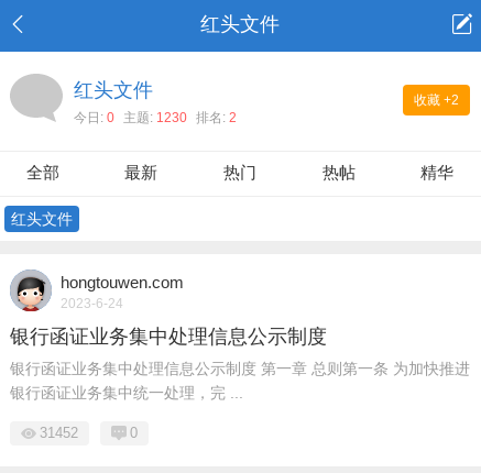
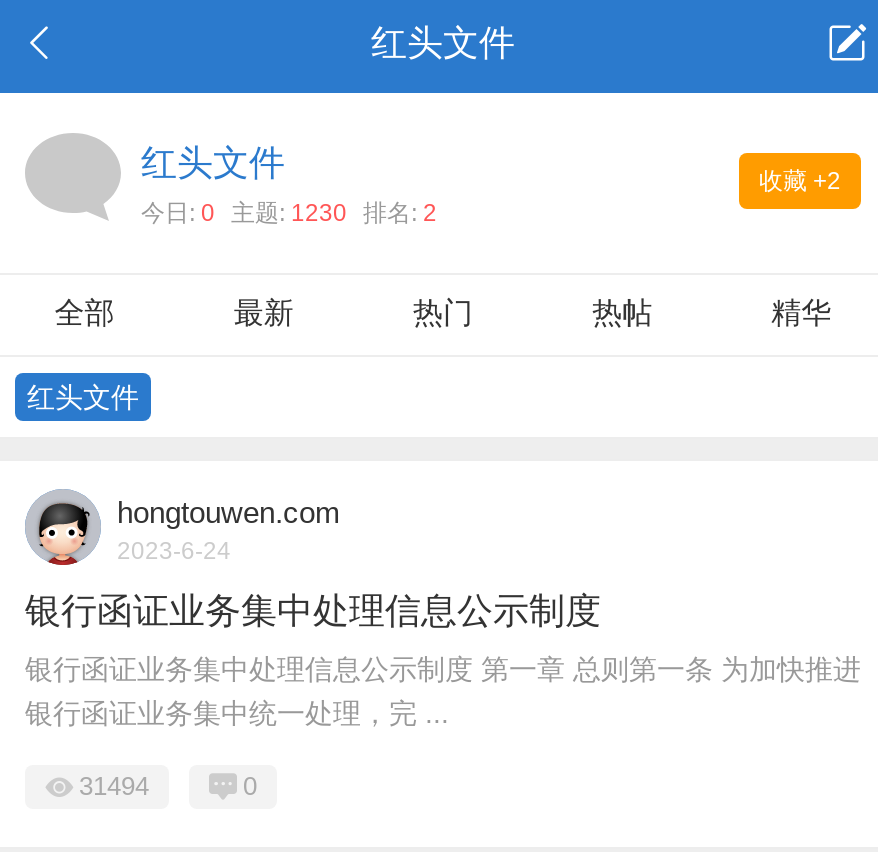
[40,425,78,441] 31452 -> [79,771,149,801] 31494

